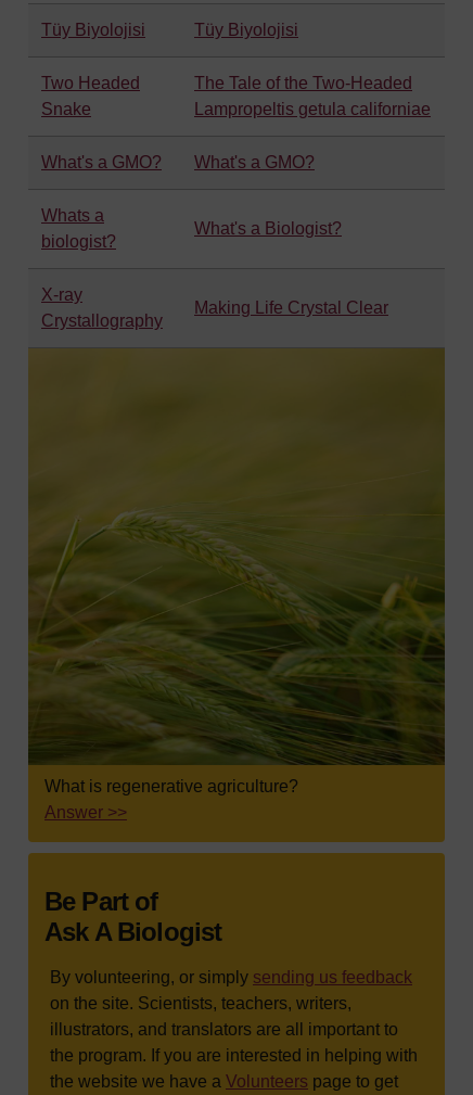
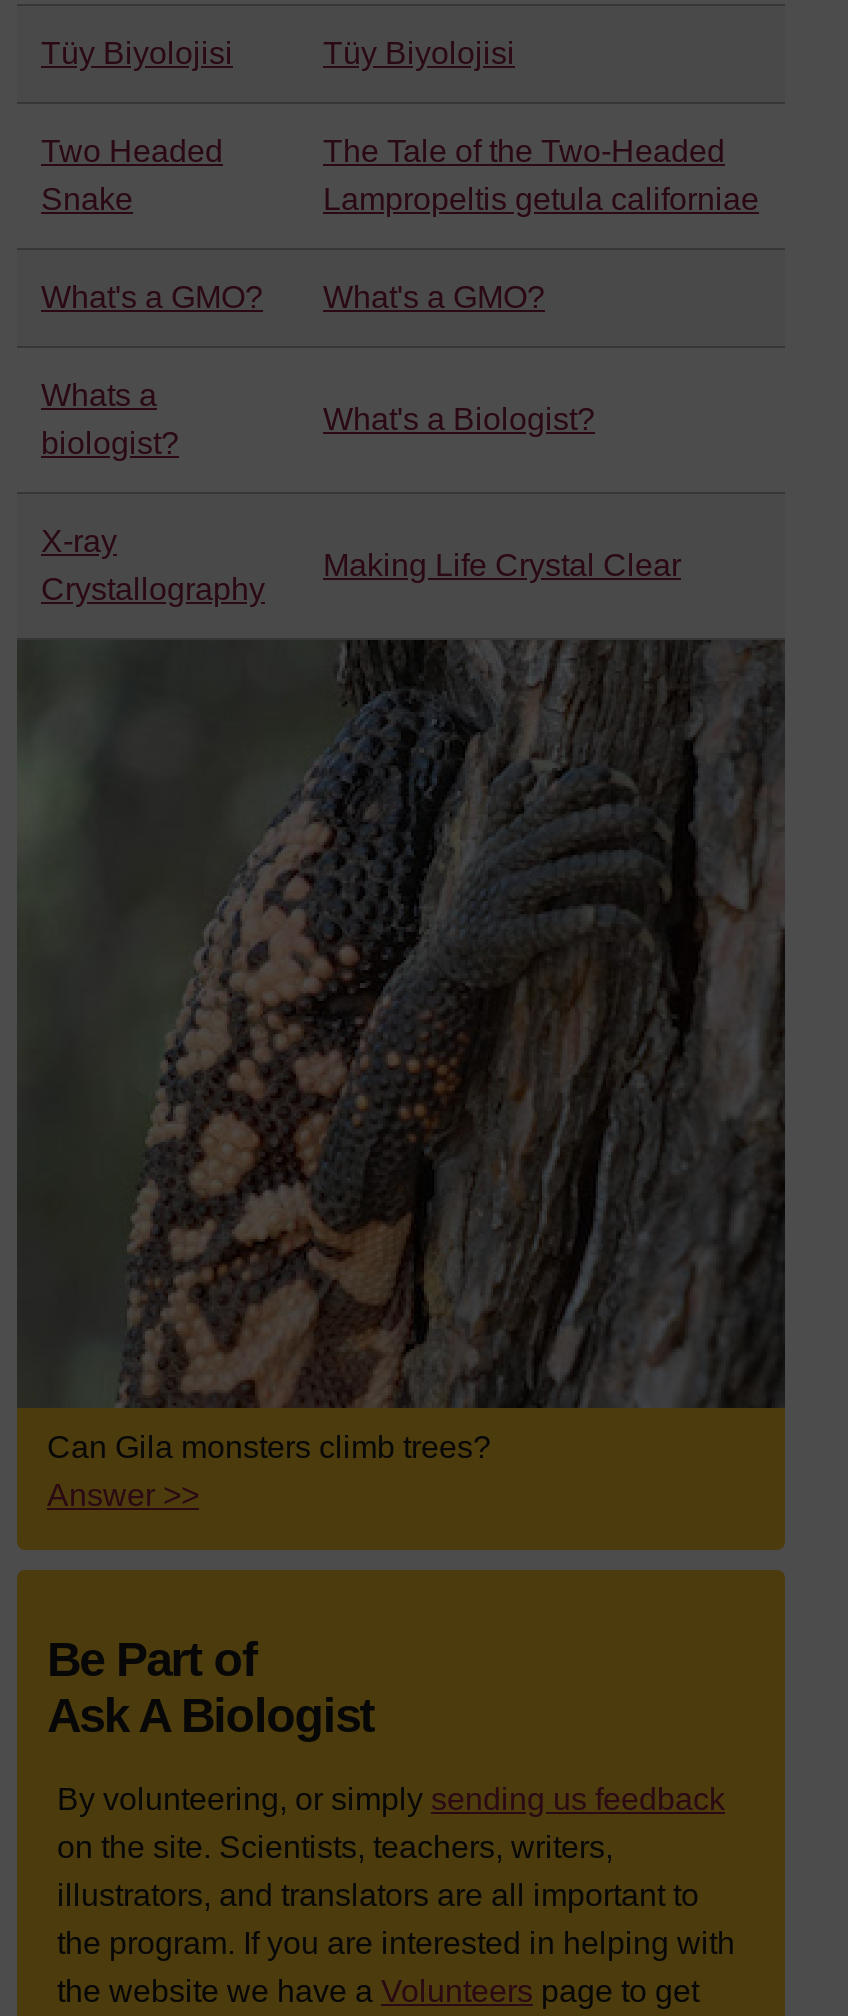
[28,347,446,795] [image] | What is regenerative agriculture? -> [17,638,787,1464] [image] | Can Gila monsters climb trees?

